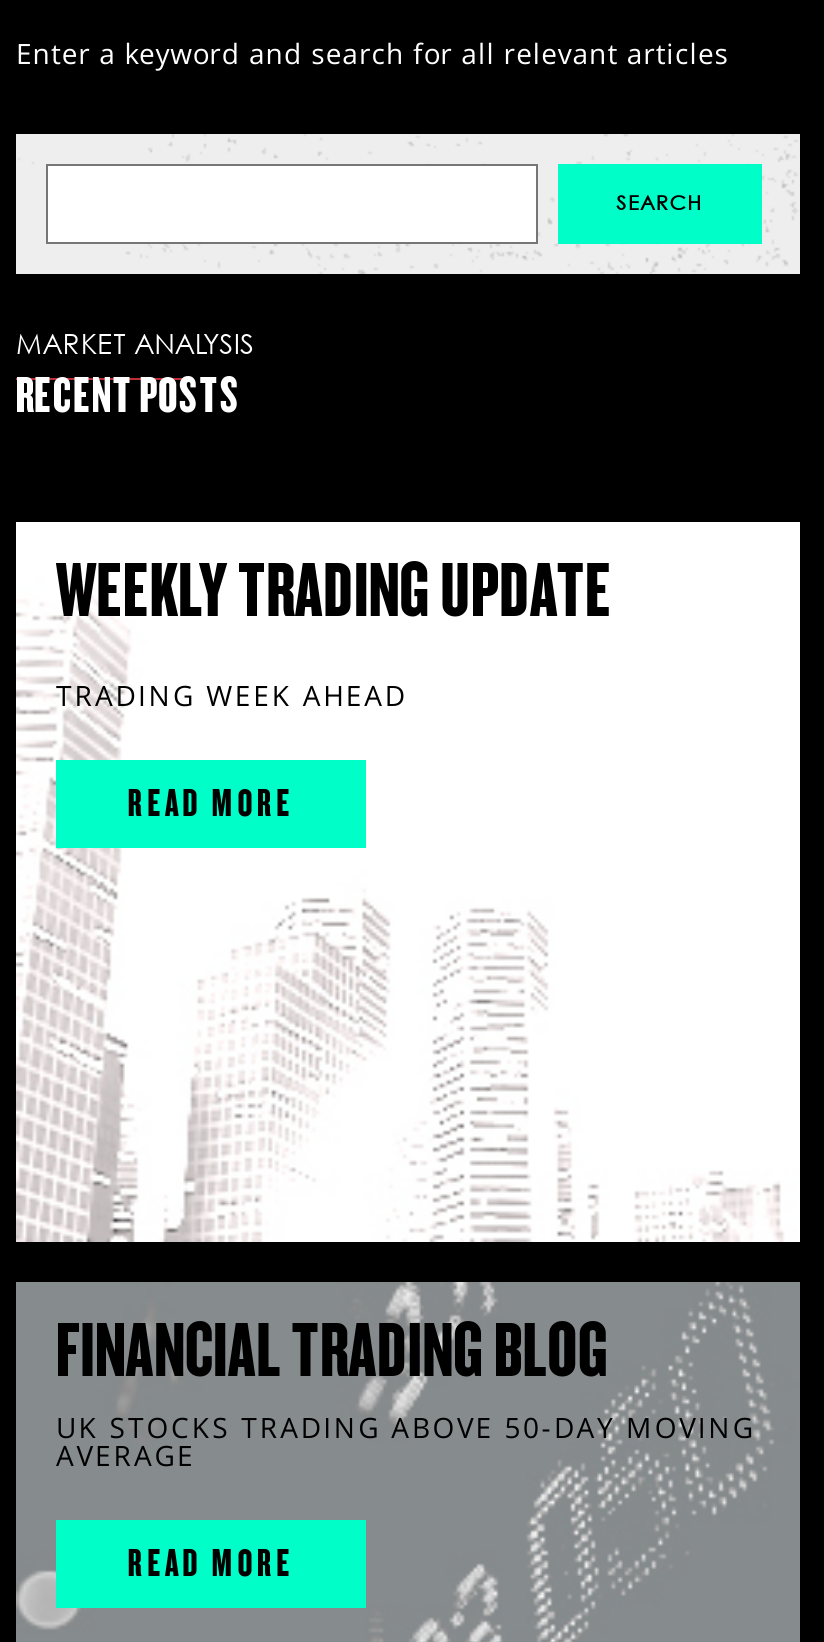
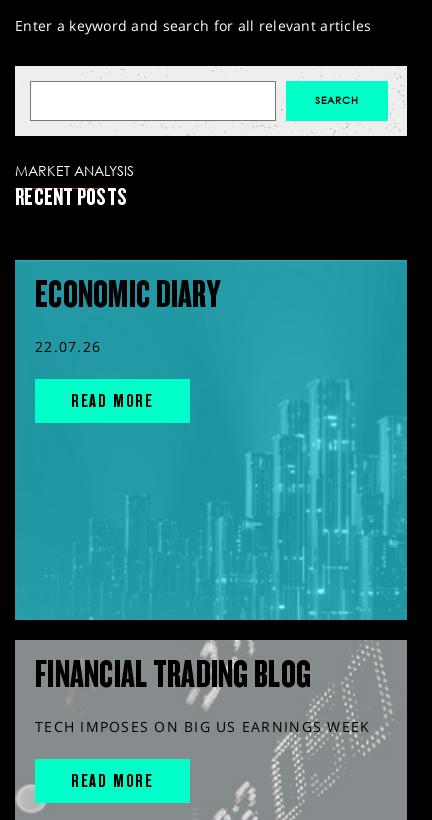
[14,520,802,1244] [image] | WEEKLY TRADING UPDATE -> [14,259,408,621] [image] | ECONOMIC DIARY
[56,675,407,713] TRADING WEEK AHEAD -> [35,337,101,356] 22.07.26
[56,1407,755,1473] UK STOCKS TRADING ABOVE 50-DAY MOVING | AVERAGE -> [35,717,370,736] TECH IMPOSES ON BIG US EARNINGS WEEK

